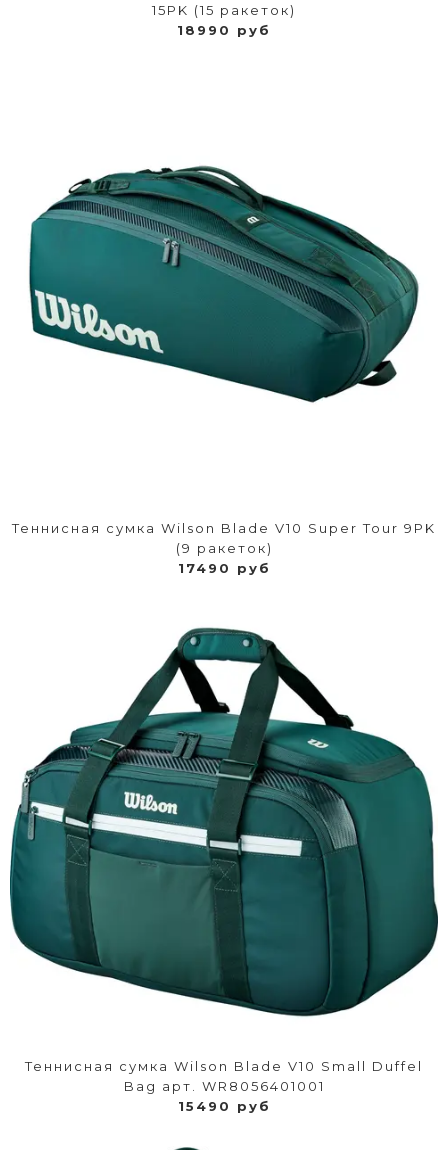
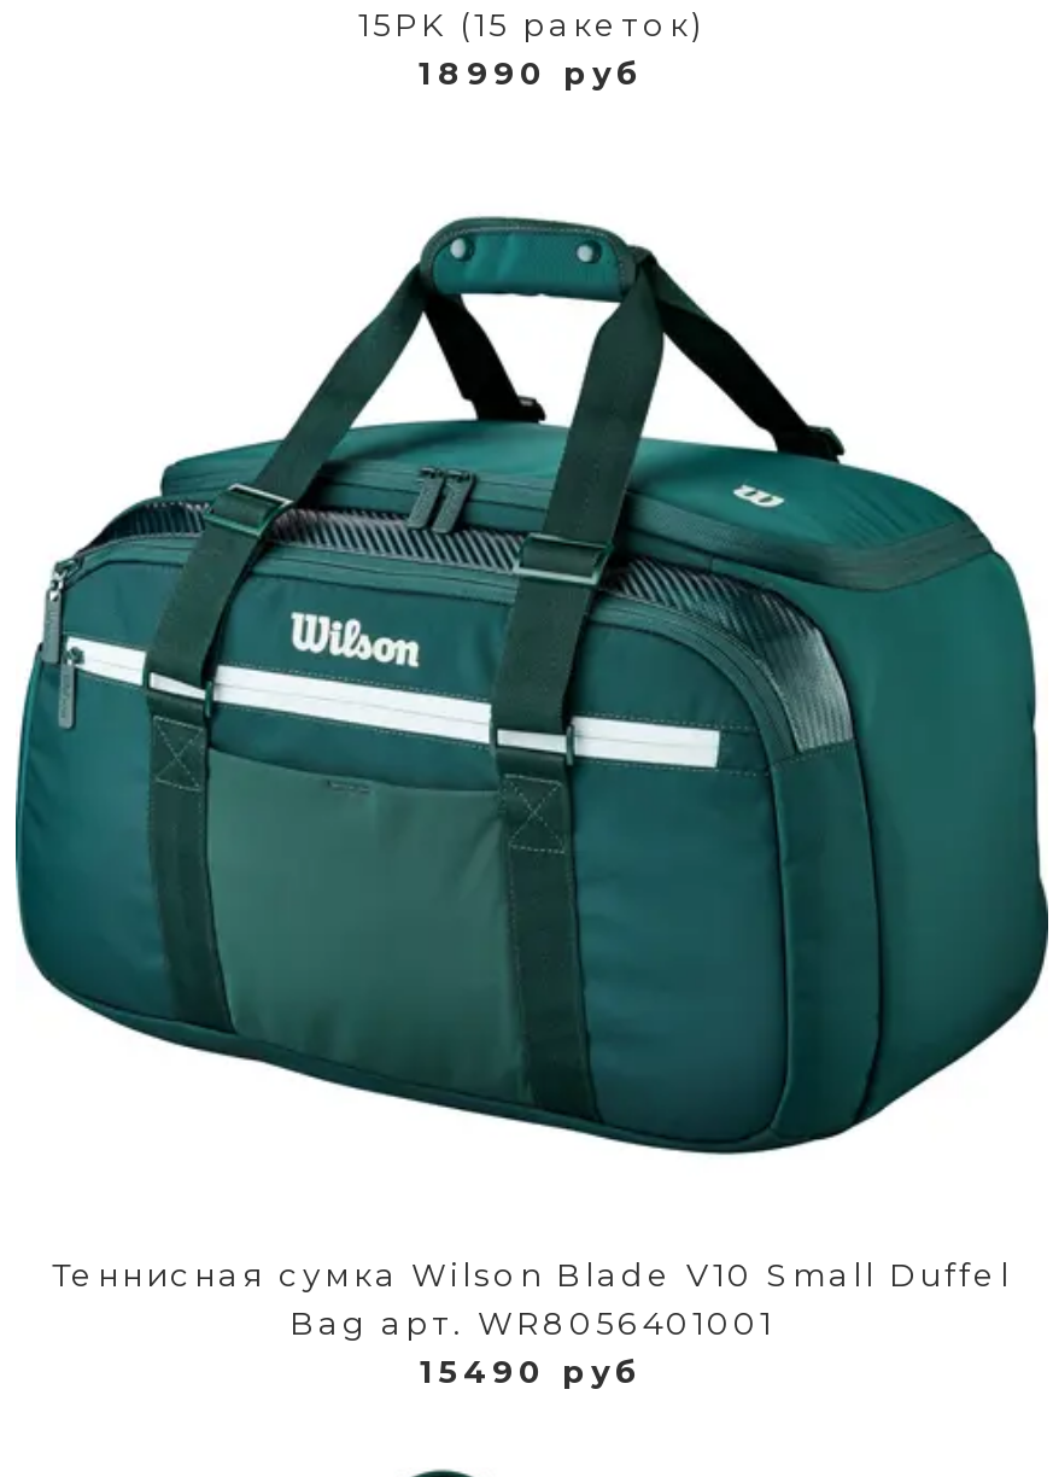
[28,165,419,403] [image] -> none
[12,520,436,576] Теннисная сумка Wilson Blade V10 Super Tour 9PK | (9 ракеток) | 17490 руб -> none

